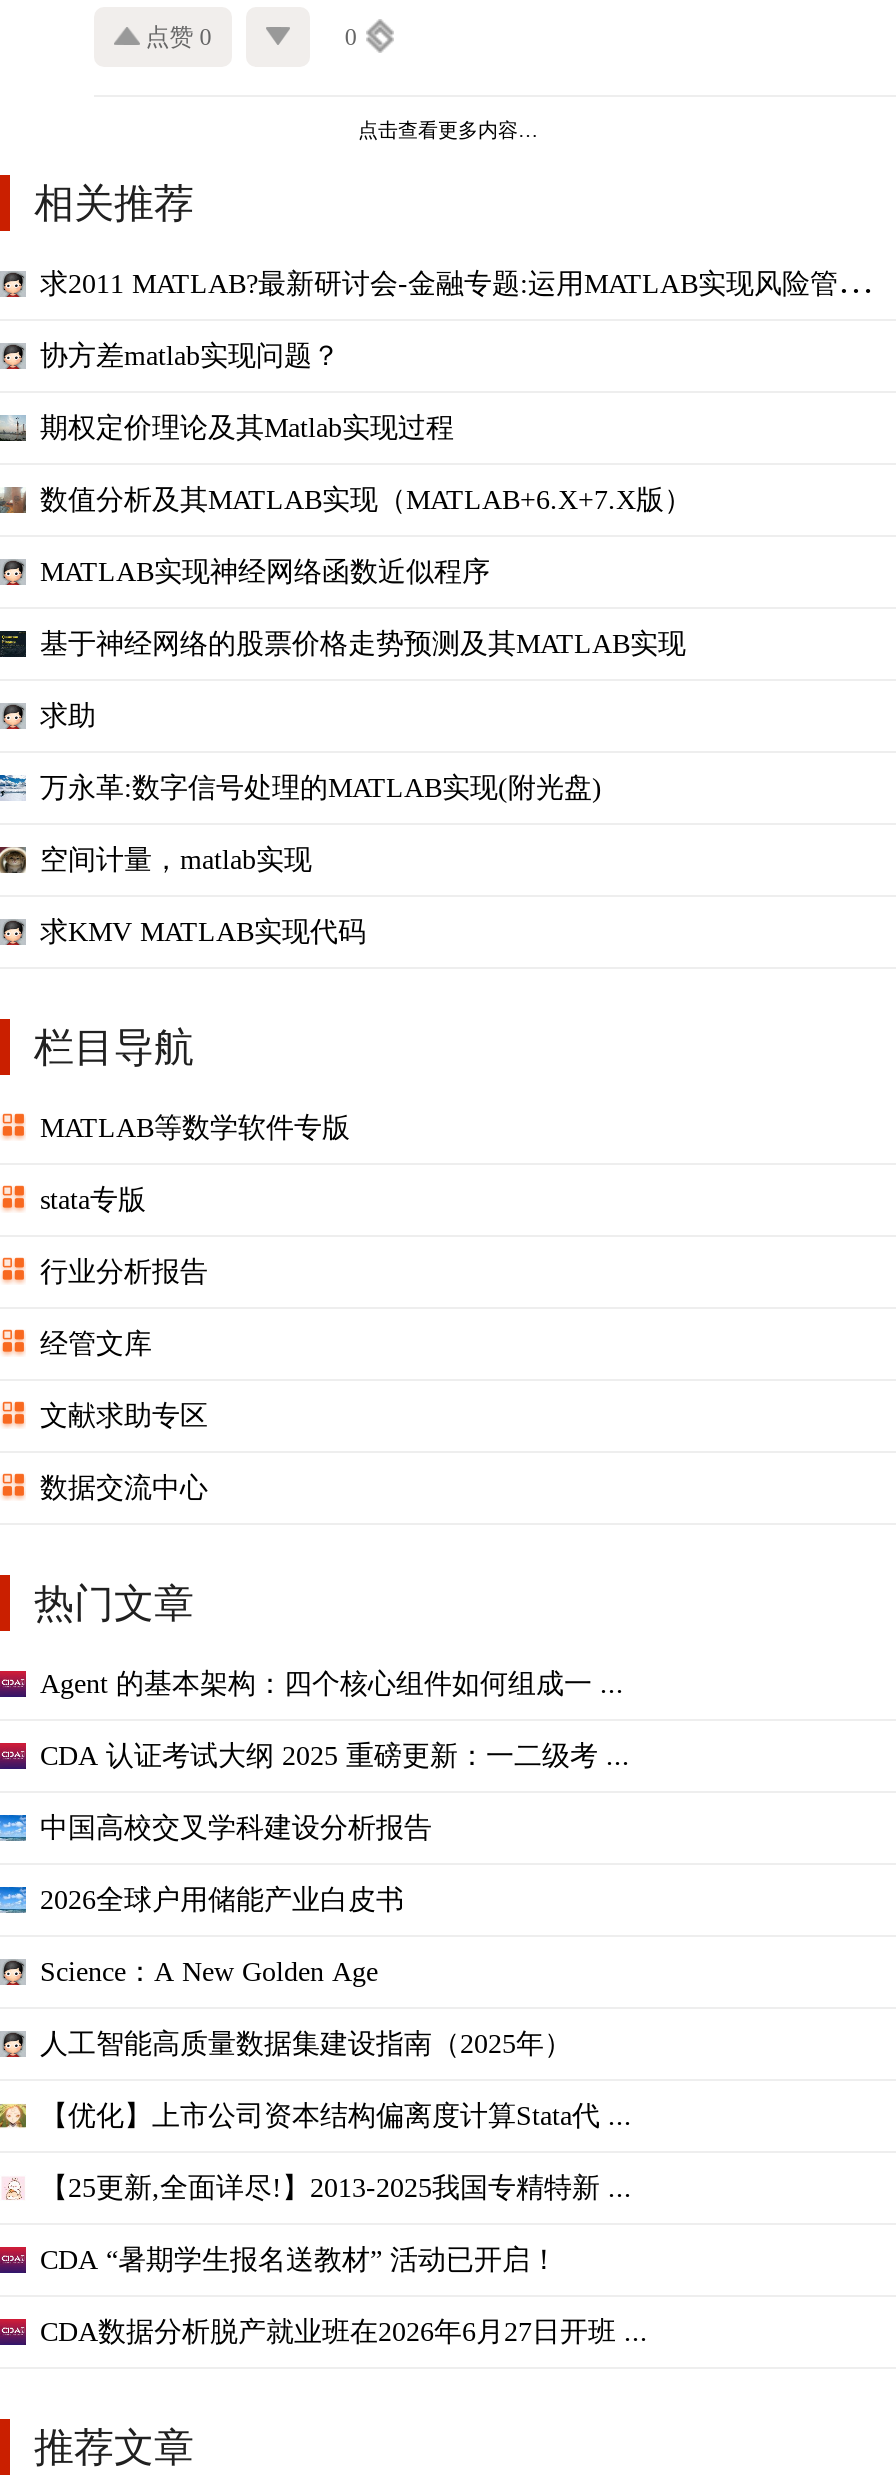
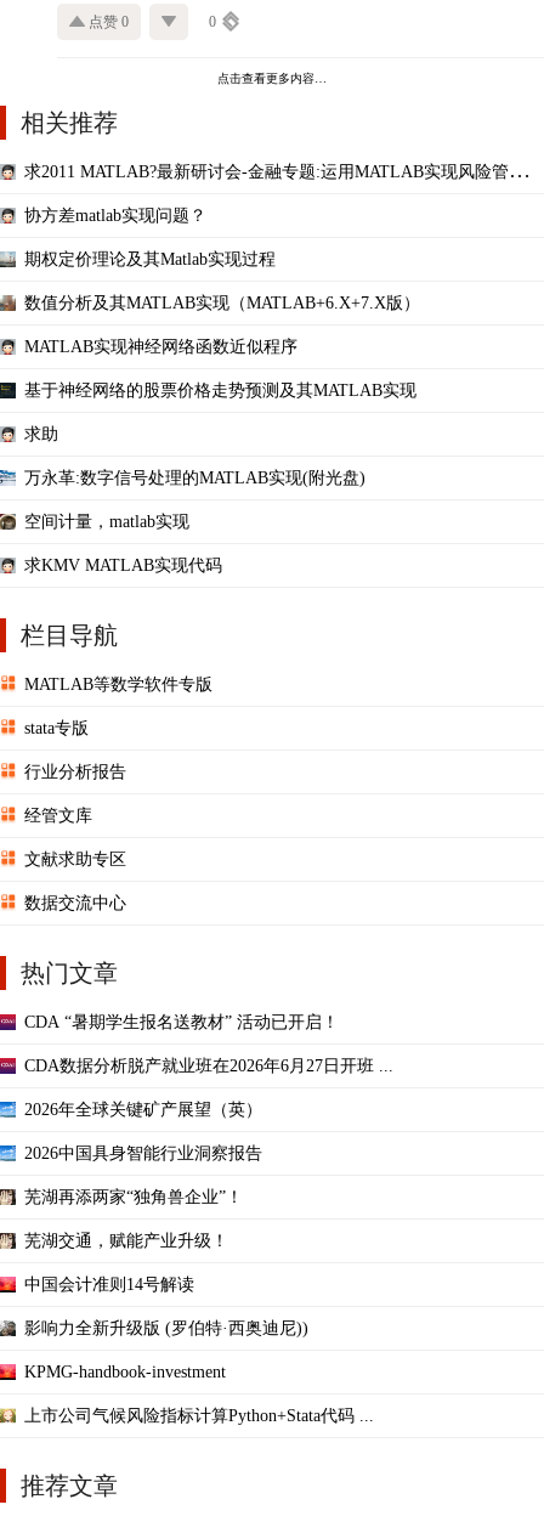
[40,1669,632,2203] Agent 的基本架构：四个核心组件如何组成一 ... | CDA 认证考试大纲 2025 重磅更新：一二级考 ... | 中国高校交叉学科建设分析报告 | 2026全球户用储能产业白皮书 | Science：A New Golden Age | 人工智能高质量数据集建设指南（2025年） | 【优化】上市公司资本结构偏离度计算Stata代 ... | 【25更新,全面详尽!】2013-2025我国专精特新 ... -> none
moved [40,2245,648,2347] -> [24,1013,393,1075]: CDA “暑期学生报名送教材” 活动已开启！ | CDA数据分析脱产就业班在2026年6月27日开班 ...
none -> [24,1100,374,1425] 2026年全球关键矿产展望（英） | 2026中国具身智能行业洞察报告 | 芜湖再添两家“独角兽企业”！ | 芜湖交通，赋能产业升级！ | 中国会计准则14号解读 | 影响力全新升级版 (罗伯特·西奥迪尼)) | KPMG-handbook-investment | 上市公司气候风险指标计算Python+Stata代码 ...

